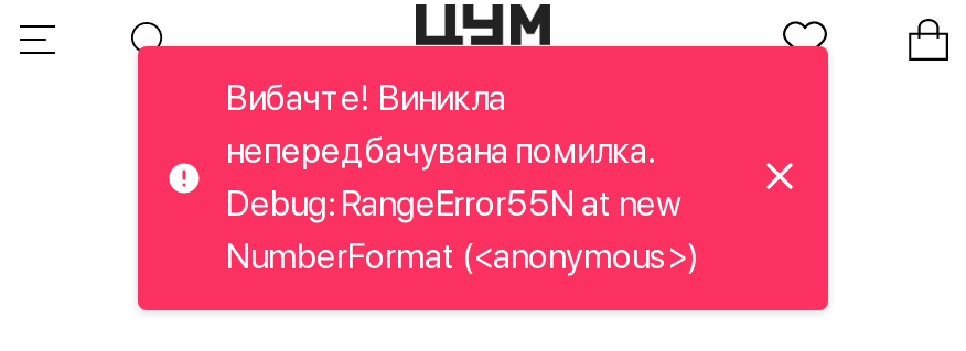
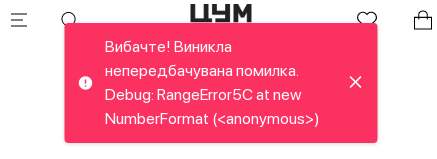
[226,183,680,224] Debug: RangeError55N at new -> [104,85,300,104] Debug: RangeError5C at new

